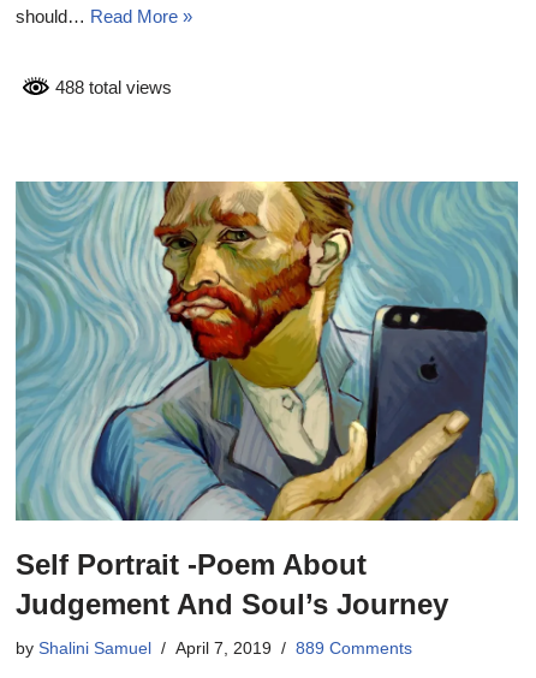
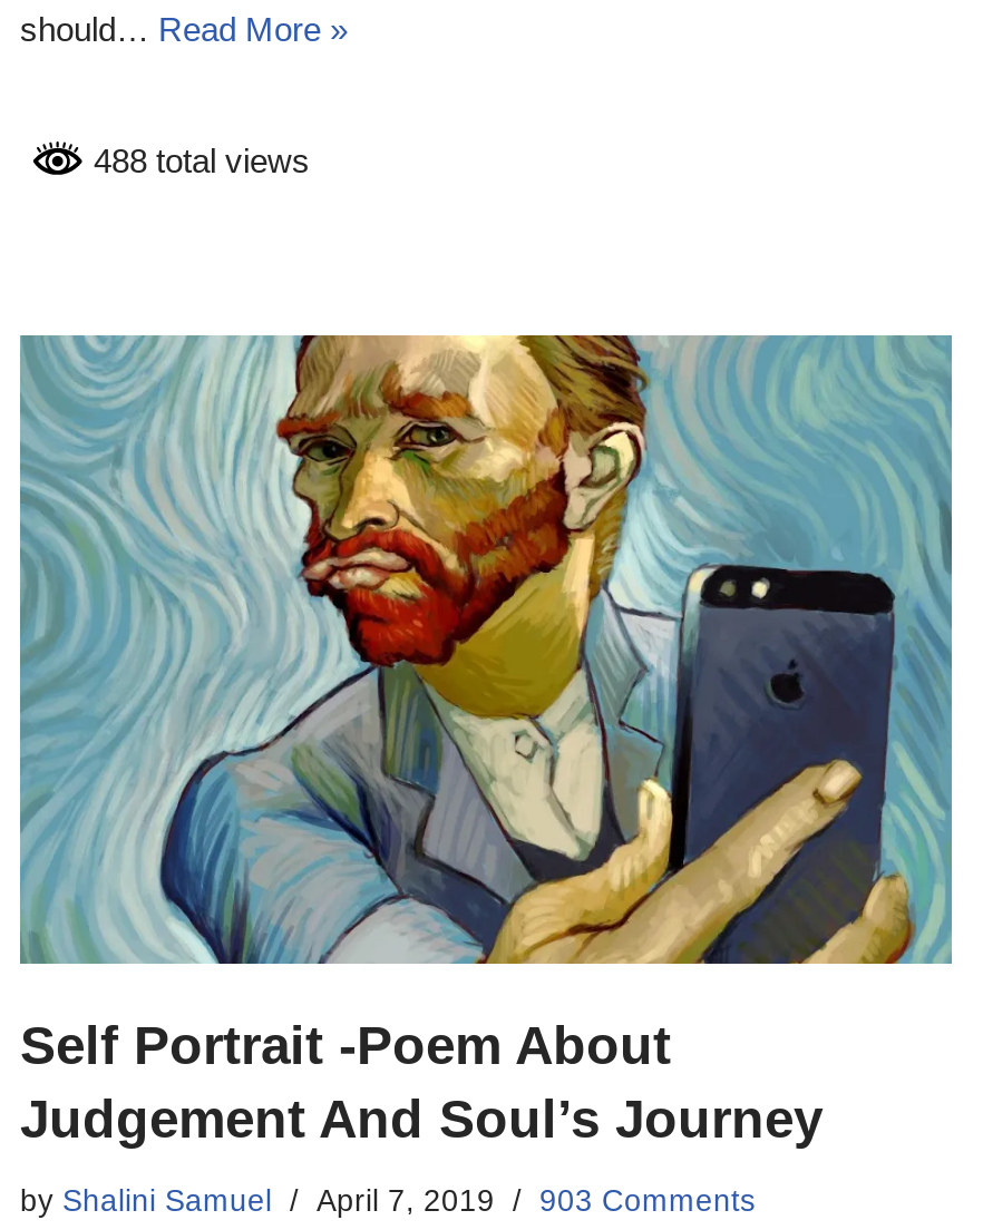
[16,640,412,658] by Shalini Samuel April 7, 2019 889 Comments -> [20,1185,756,1218] by Shalini Samuel April 7, 2019 903 Comments

